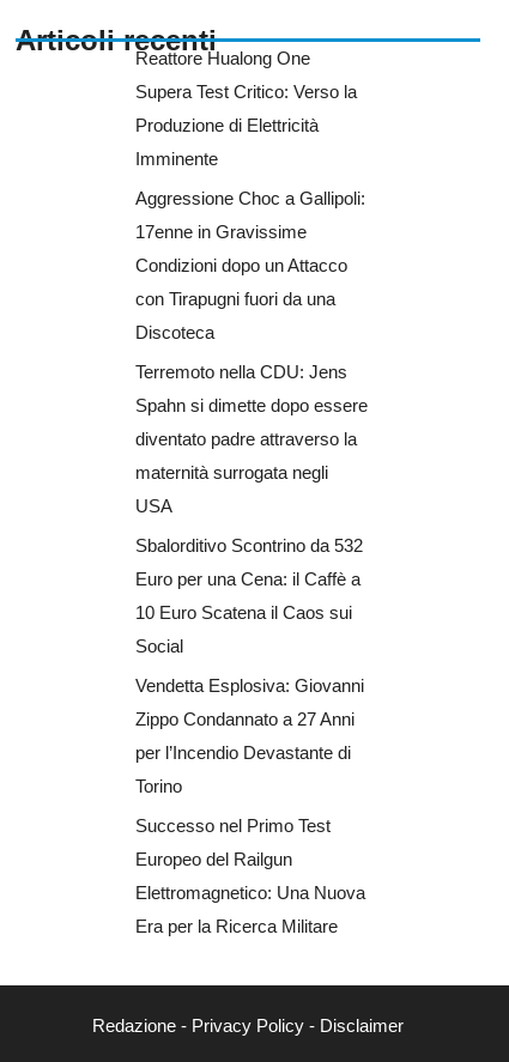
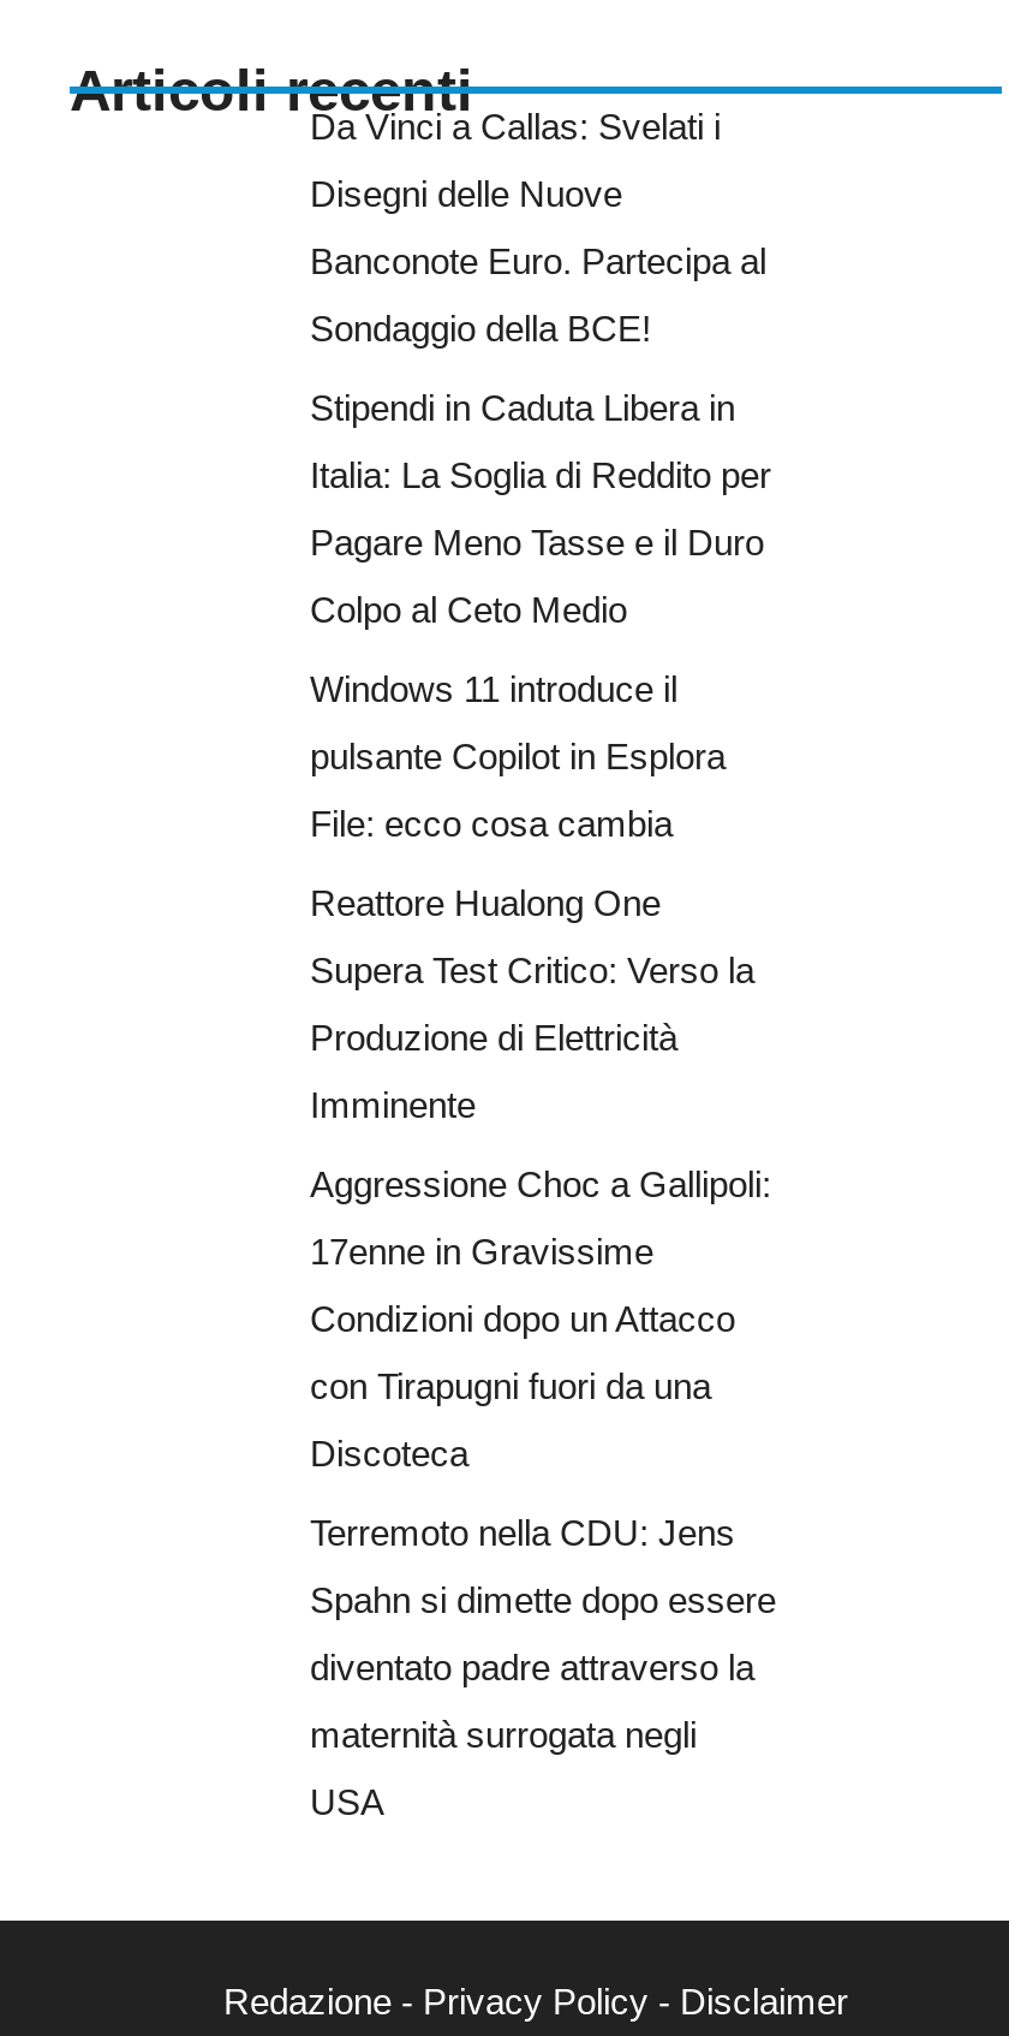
moved [135,48,368,516] -> [310,882,776,1822]: Reattore Hualong One | Supera Test Critico: Verso la | Produzione di Elettricità | ... | maternità surrogata negli | USA
none -> [310,105,771,843] Da Vinci a Callas: Svelati i | Disegni delle Nuove | Banconote Euro. Partecipa al | Sondaggio della BCE! | Stipendi in Caduta Libera in | Italia: La Soglia di Reddito per | Pagare Meno Tasse e il Duro | Colpo al Ceto Medio | Windows 11 introduce il | pulsante Copilot in Esplora | File: ecco cosa cambia
[135,535,365,936] Sbalorditivo Scontrino da 532 | Euro per una Cena: il Caffè a | 10 Euro Scatena il Caos sui | Social | Vendetta Esplosiva: Giovanni | Zippo Condannato a 27 Anni | per l’Incendio Devastante di | Torino | Successo nel Primo Test | Europeo del Railgun | Elettromagnetico: Una Nuova | Era per la Ricerca Militare -> none

